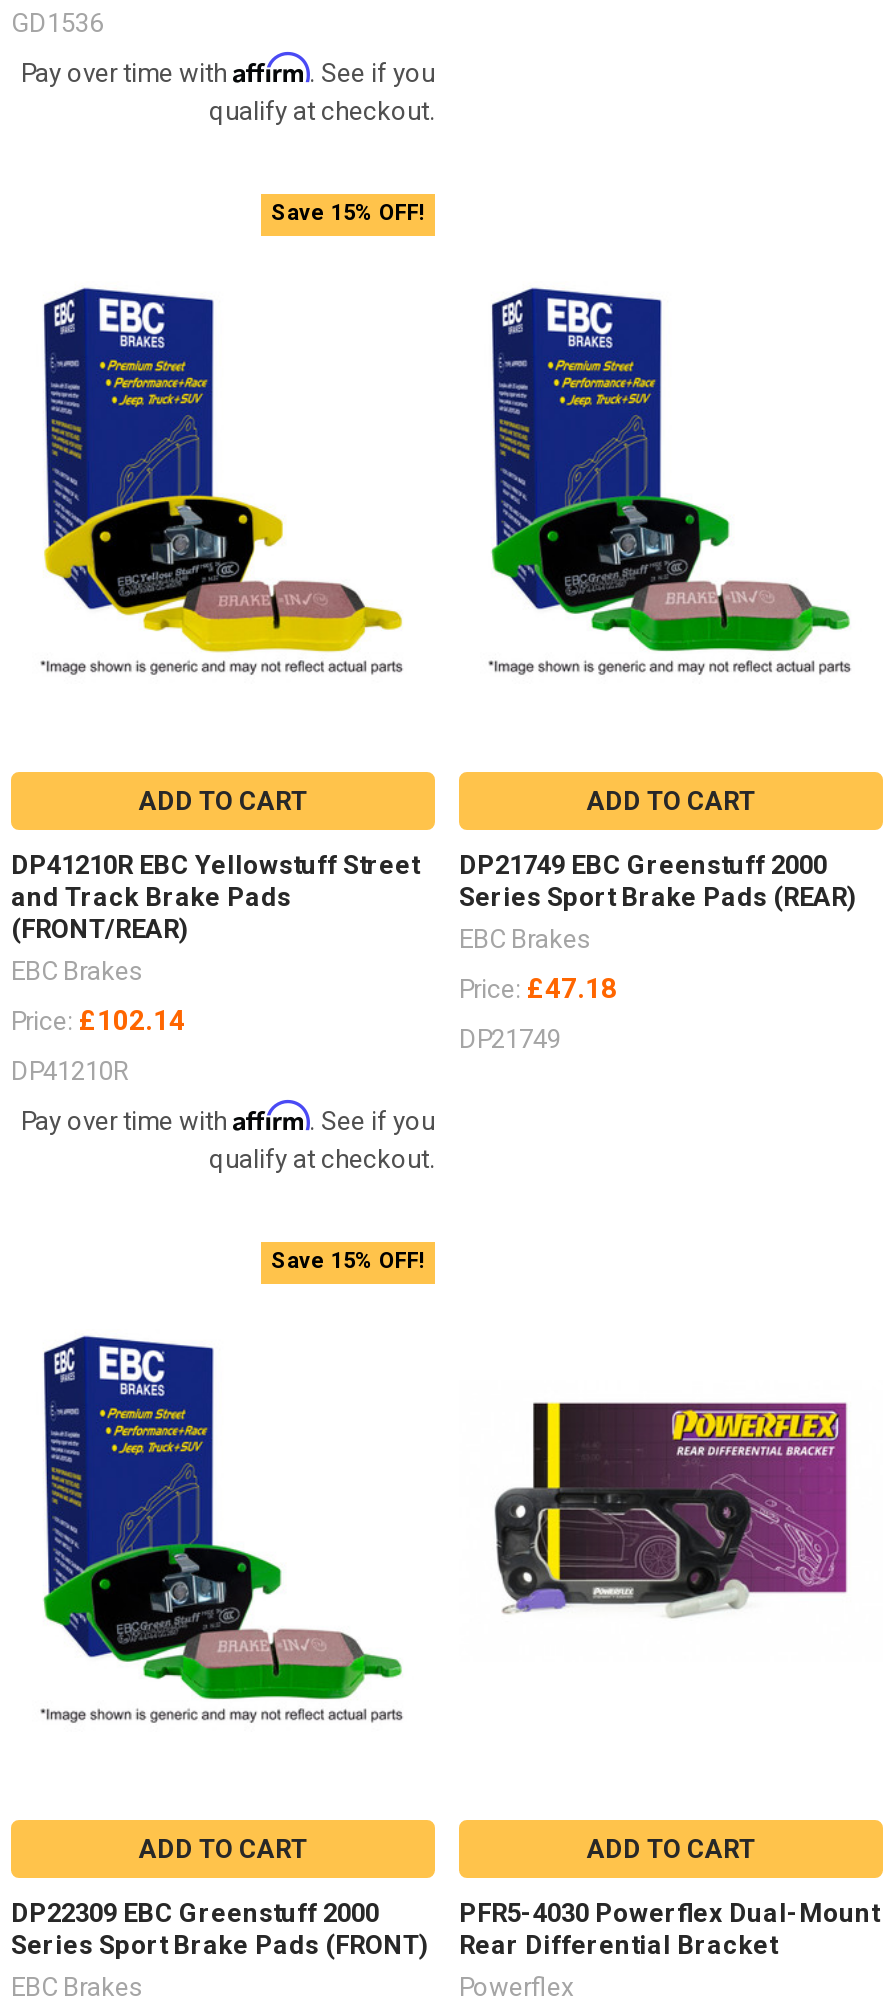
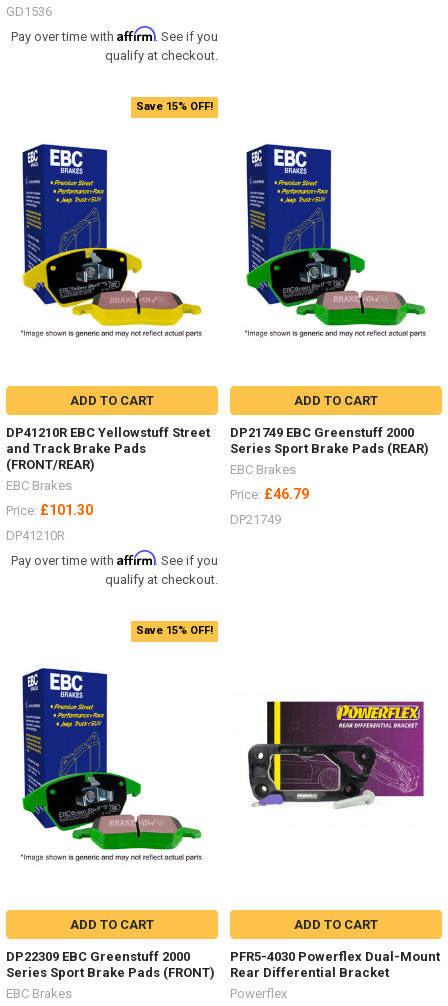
[459,972,617,1004] Price: £47.18 -> [230,486,309,502] Price: £46.79
[11,1004,185,1036] Price: £102.14 -> [6,502,93,518] Price: £101.30

